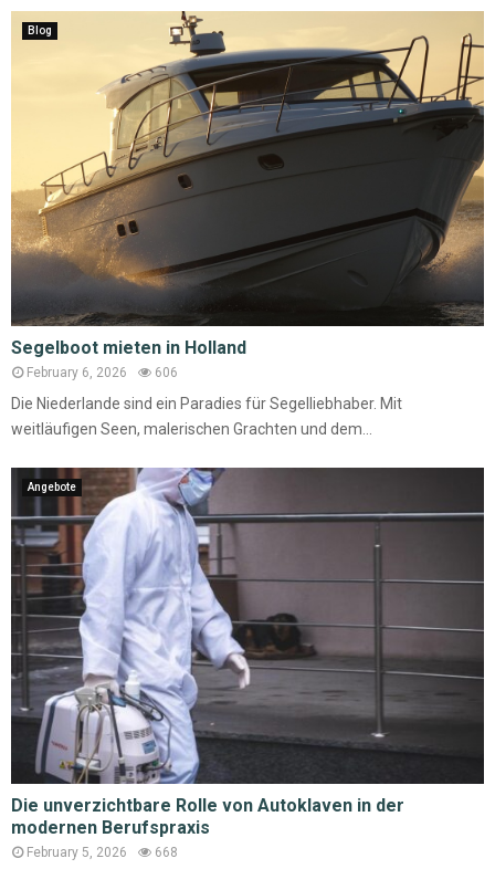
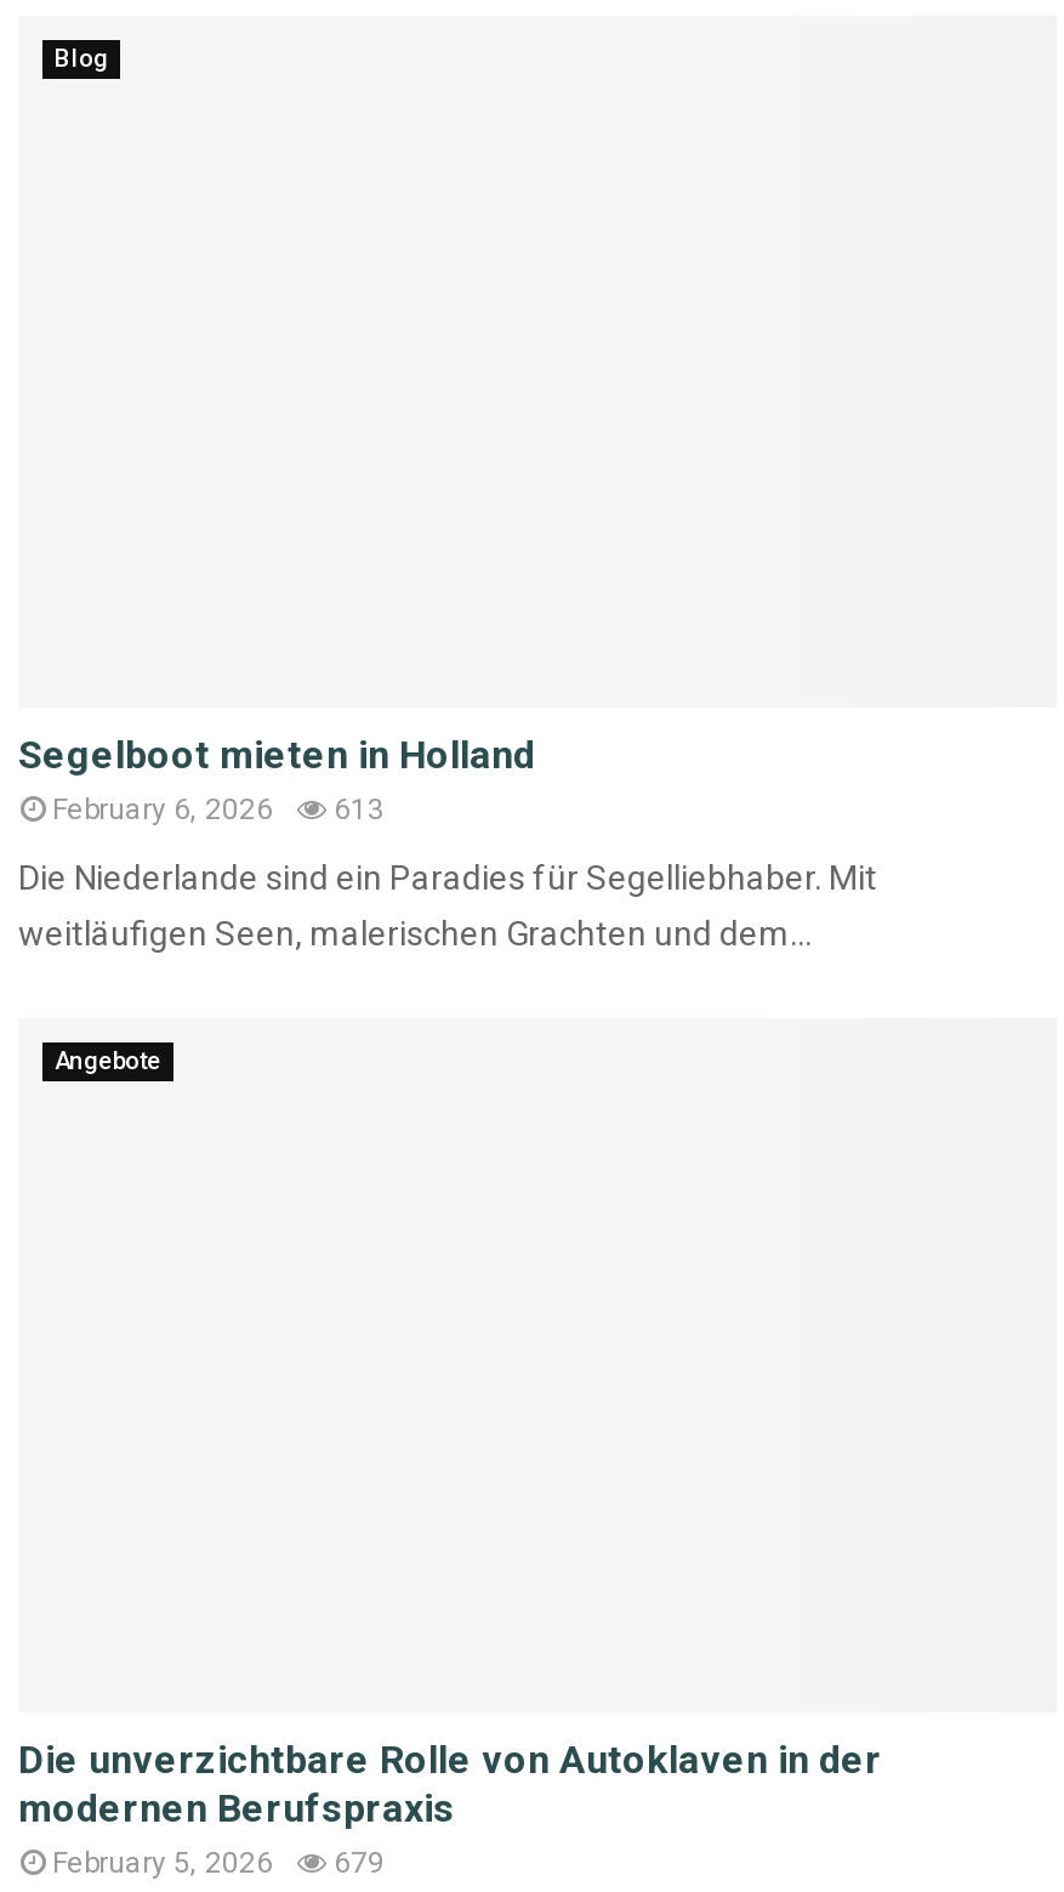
[10,10,485,327] [image] -> none
[27,365,178,381] February 6, 2026 606 -> [52,793,385,827] February 6, 2026 613
[10,467,485,785] [image] -> none
[27,844,178,860] February 5, 2026 668 -> [52,1845,385,1879] February 5, 2026 679

